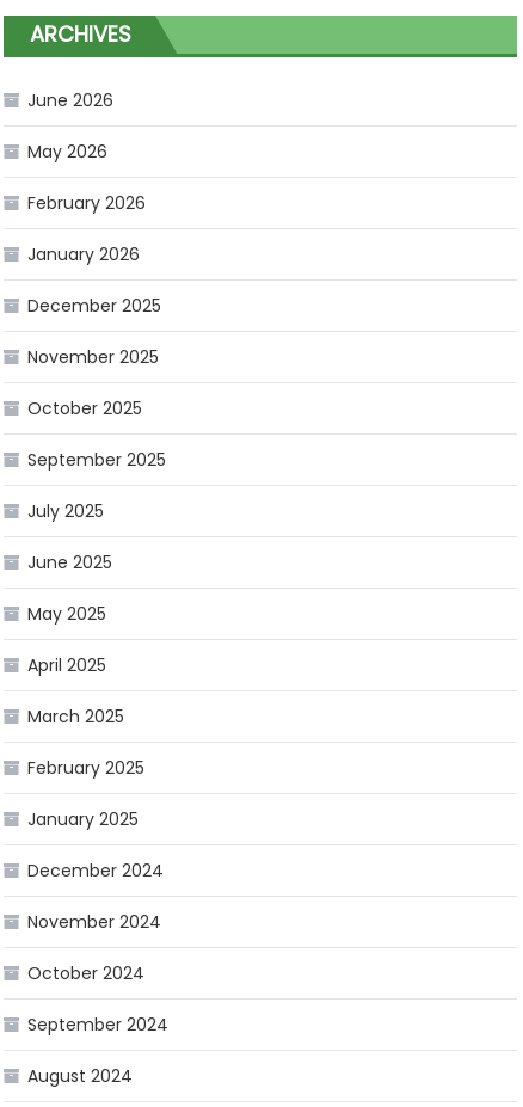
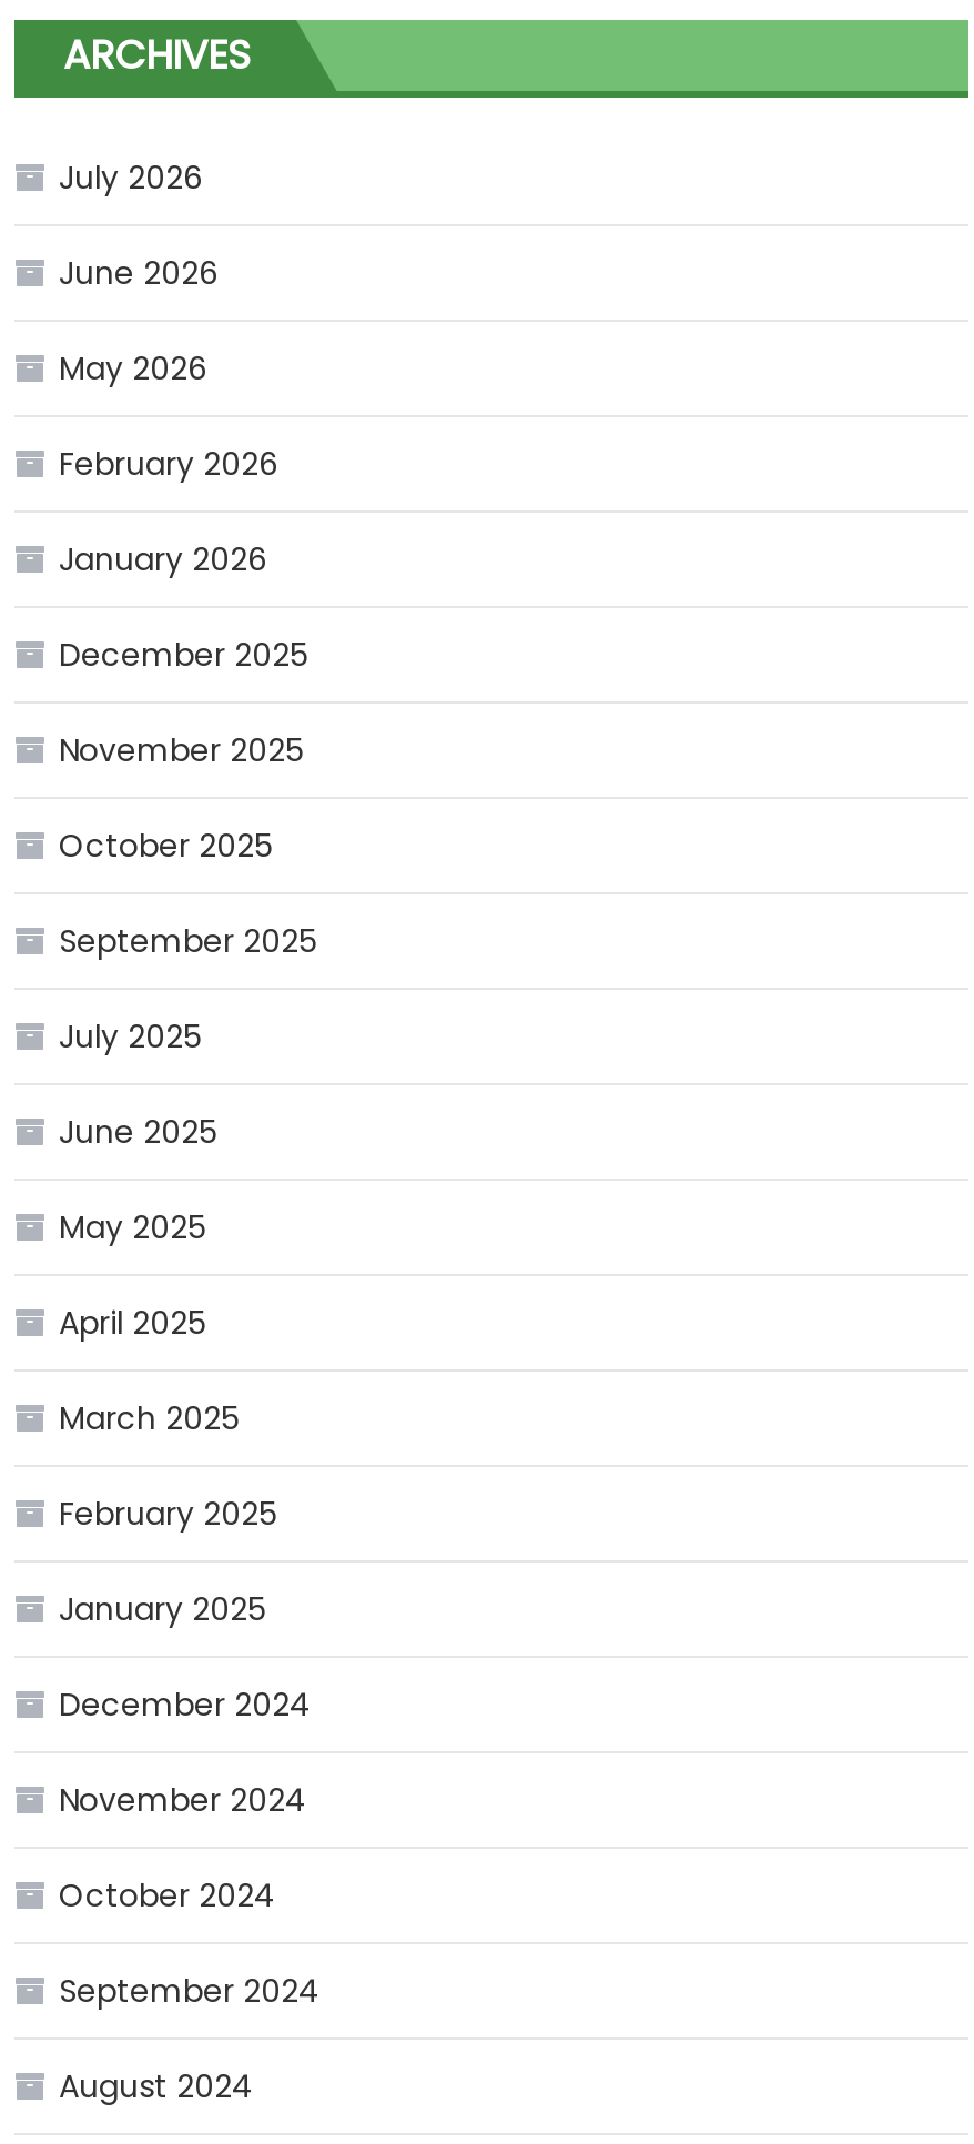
none -> [59,155,203,200] July 2026

